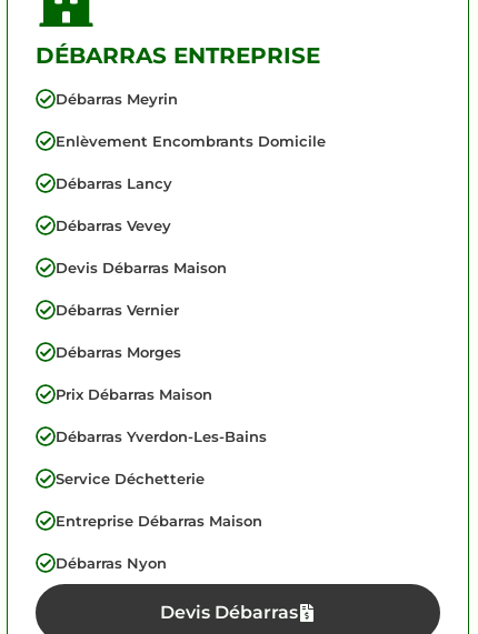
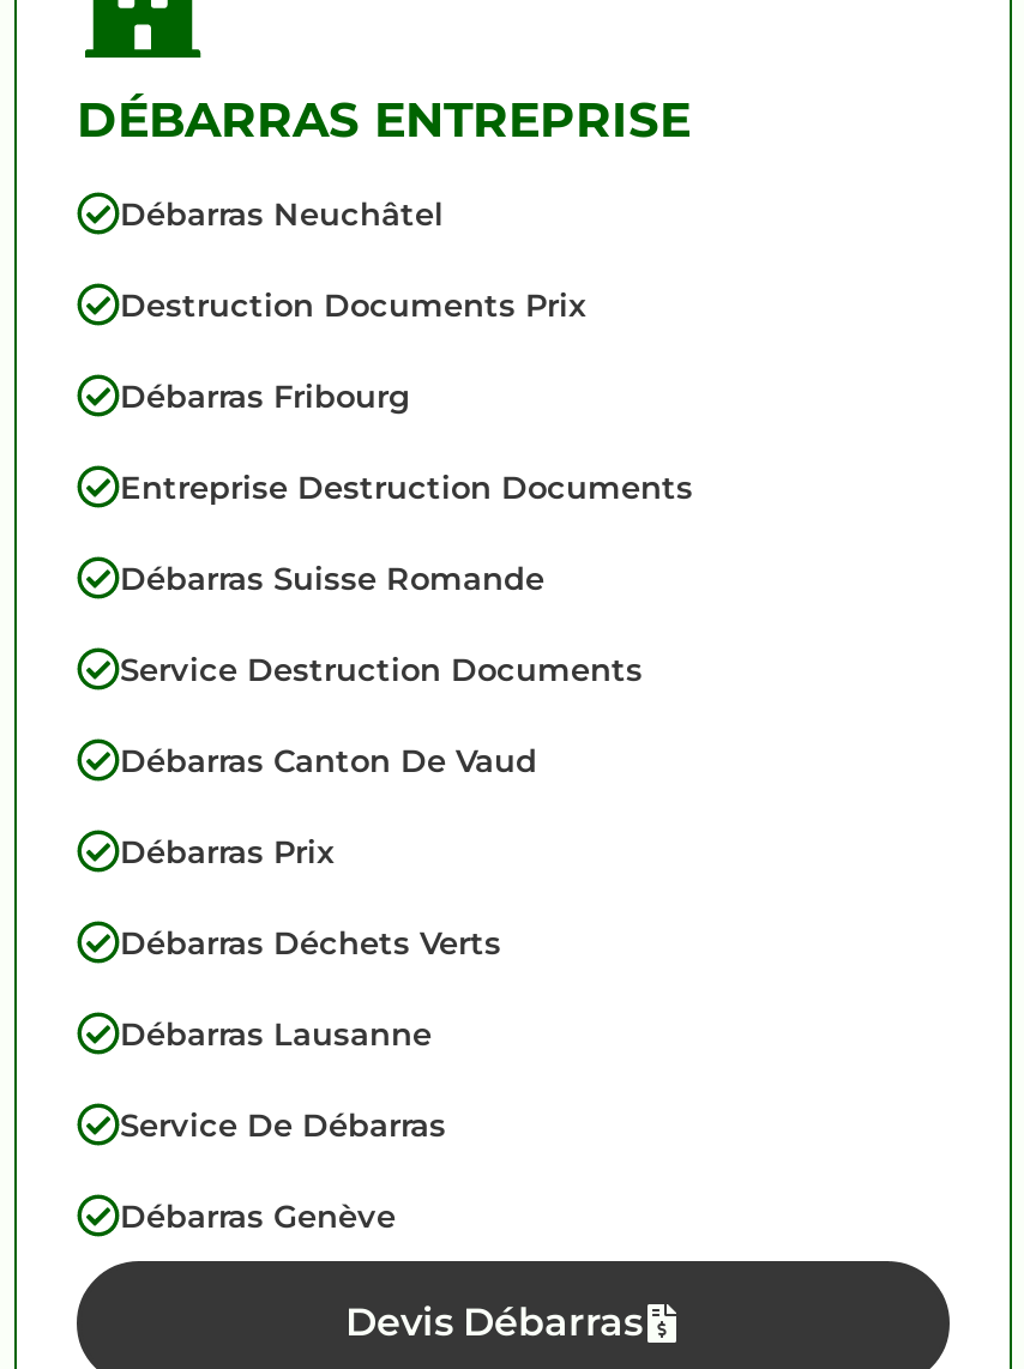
[56,90,178,108] Débarras Meyrin -> [120,195,444,233] Débarras Neuchâtel
[56,132,326,150] Enlèvement Encombrants Domicile -> [120,286,585,324] Destruction Documents Prix
[56,175,172,192] Débarras Lancy -> [120,377,410,415] Débarras Fribourg
[56,217,171,235] Débarras Vevey -> [120,468,693,506] Entreprise Destruction Documents
[56,259,227,277] Devis Débarras Maison -> [120,559,544,597] Débarras Suisse Romande
[56,301,179,319] Débarras Vernier -> [120,650,643,689] Service Destruction Documents
[56,343,181,361] Débarras Morges -> [120,741,537,780] Débarras Canton De Vaud
[56,386,212,403] Prix Débarras Maison -> [120,832,333,871] Débarras Prix
[56,428,267,445] Débarras Yverdon-Les-Bains -> [120,924,501,962] Débarras Déchets Verts
[56,470,205,488] Service Déchetterie -> [120,1015,432,1053] Débarras Lausanne
[56,512,262,530] Entreprise Débarras Maison -> [120,1106,446,1144] Service De Débarras
[56,554,167,572] Débarras Nyon -> [120,1197,396,1235] Débarras Genève

